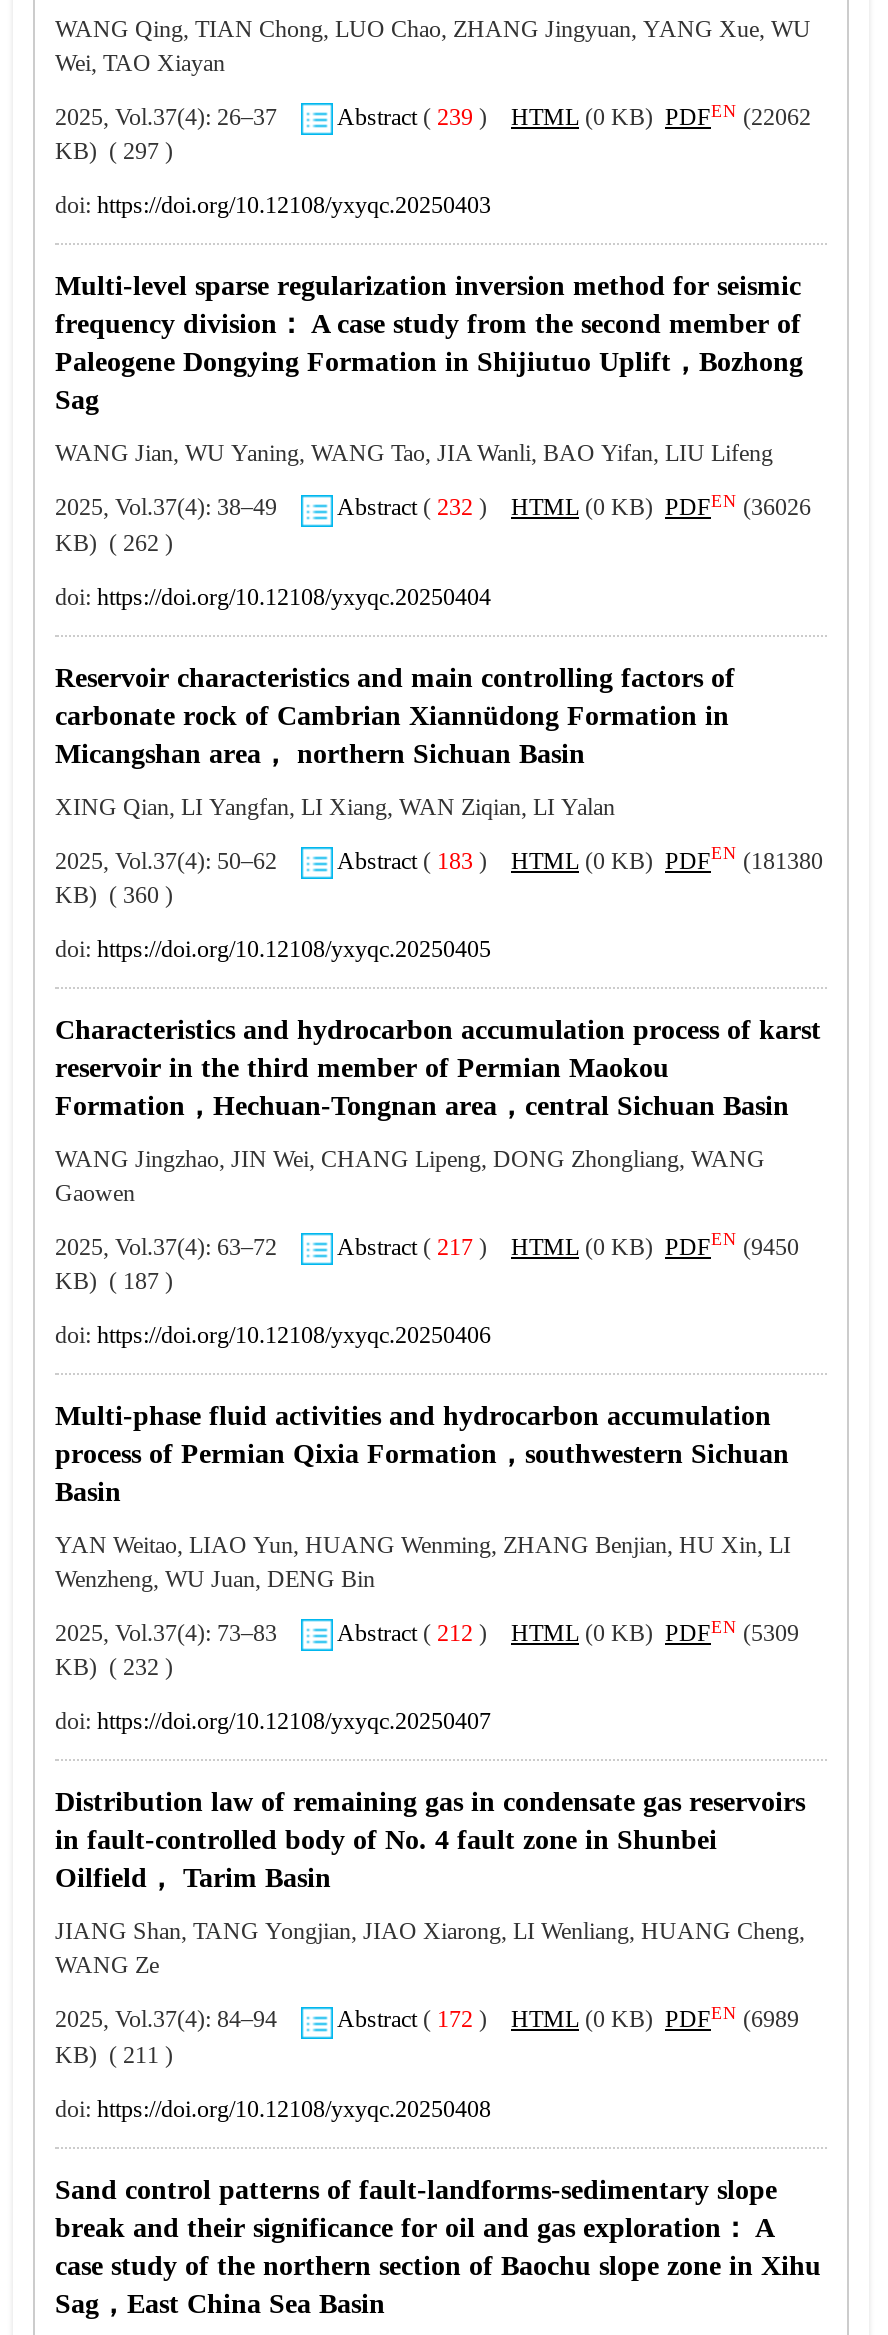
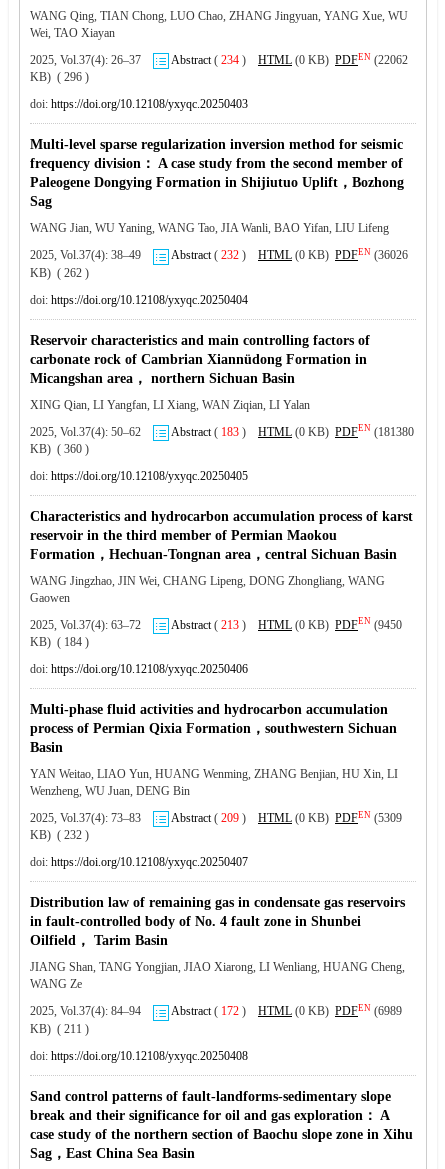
[333,100,811,131] Abstract (239) HTML (0 KB) PDFEN (22062 -> [169,52,408,67] Abstract (234) HTML (0 KB) PDFEN (22062
[55,138,173,166] KB) ( 297 ) -> [30,70,89,84] KB) ( 296 )
[333,1230,799,1261] Abstract (217) HTML (0 KB) PDFEN (9450 -> [169,616,402,632] Abstract (213) HTML (0 KB) PDFEN (9450
[55,1267,173,1295] KB) ( 187 ) -> [30,635,89,649] KB) ( 184 )
[333,1616,799,1647] Abstract (212) HTML (0 KB) PDFEN (5309 -> [169,810,402,825] Abstract (209) HTML (0 KB) PDFEN (5309

